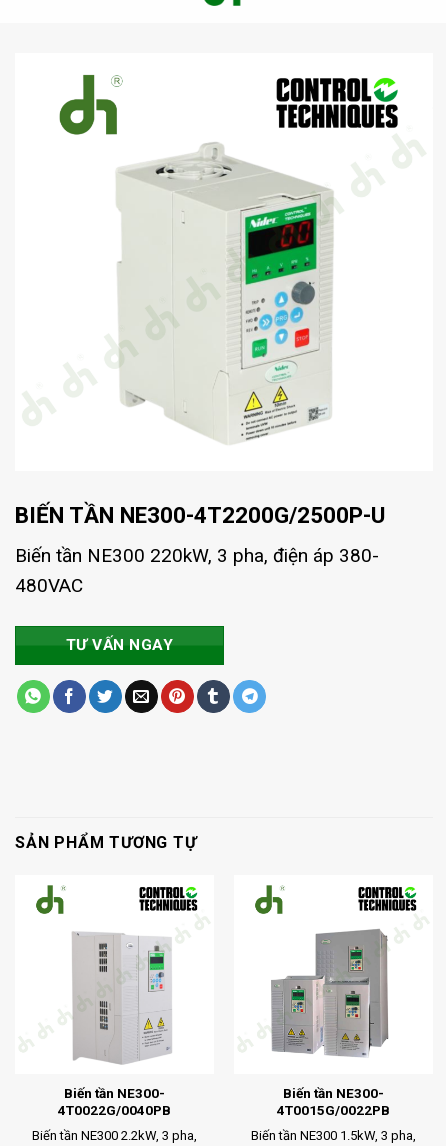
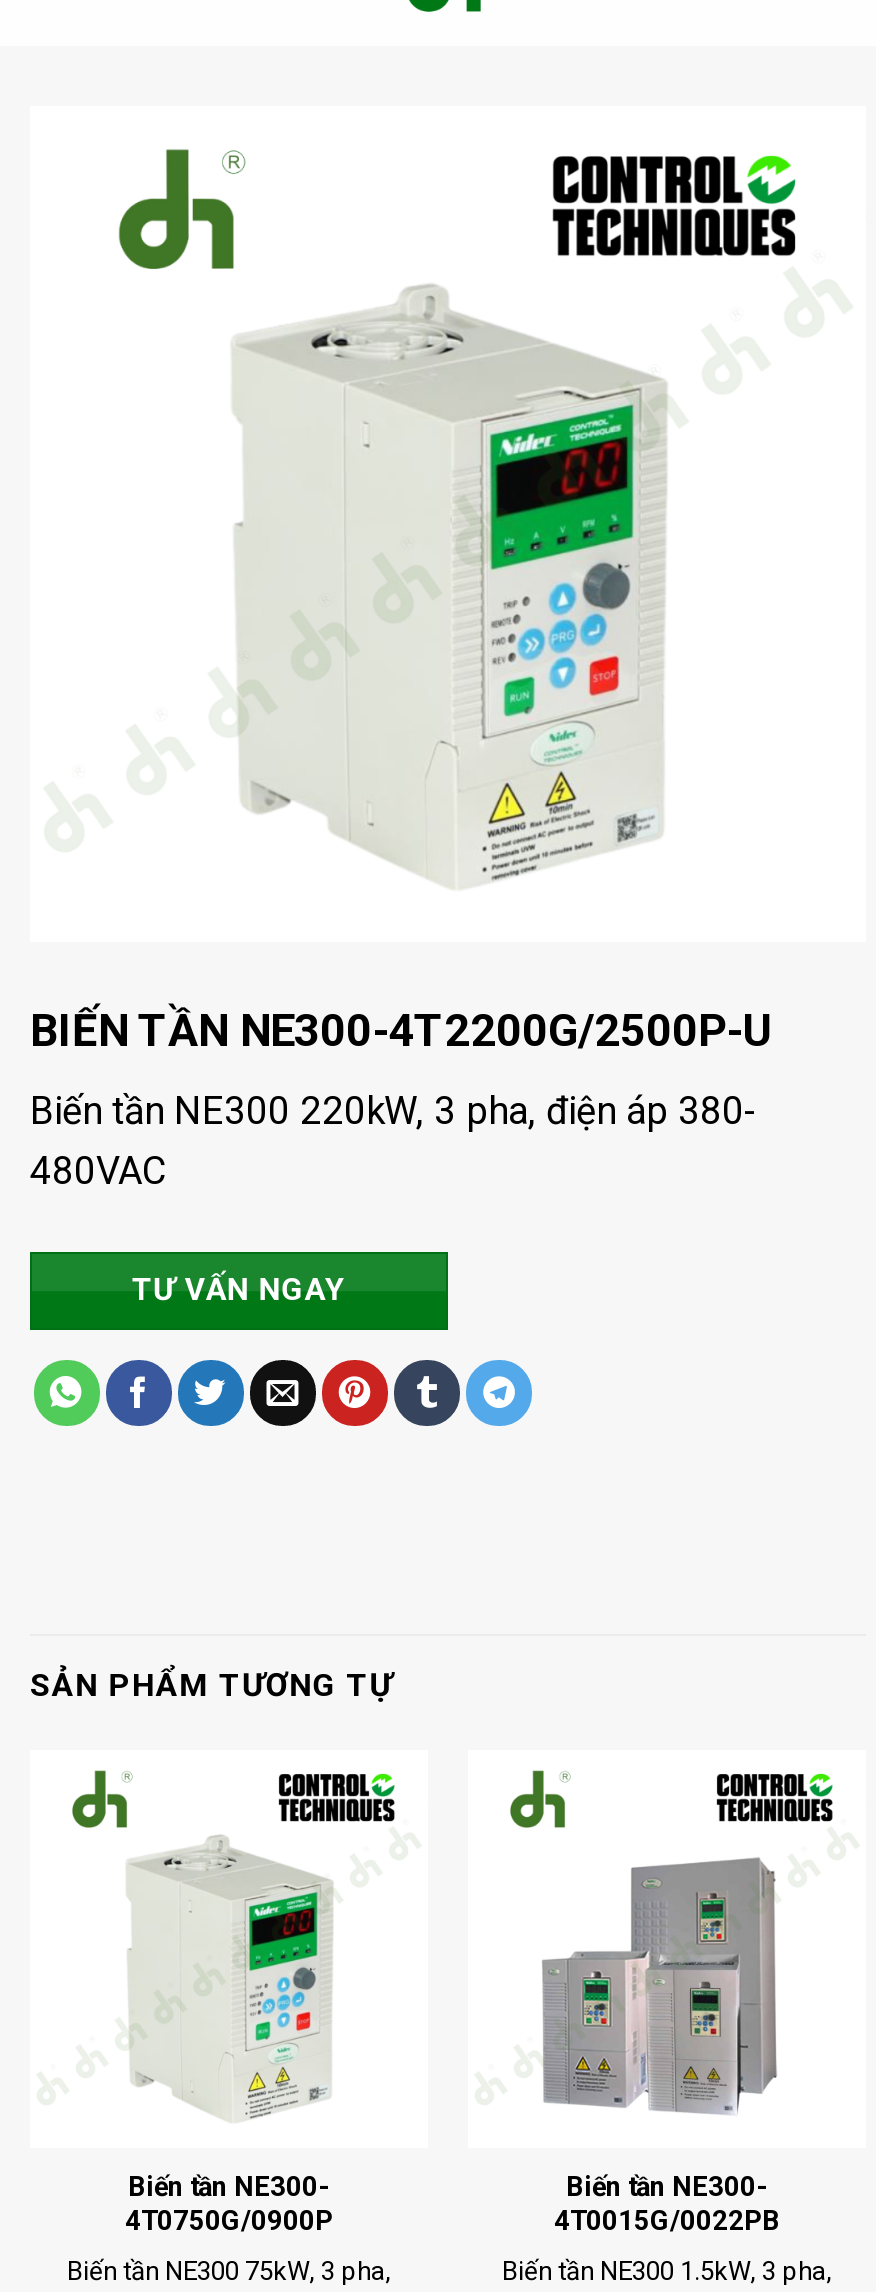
[58,919,172,1118] [image] | 4T0022G/0040PB -> [125,1836,342,2236] [image] | 4T0750G/0900P
[32,1128,197,1143] Biến tần NE300 2.2kW, 3 pha, -> [67,2256,391,2286] Biến tần NE300 75kW, 3 pha,

